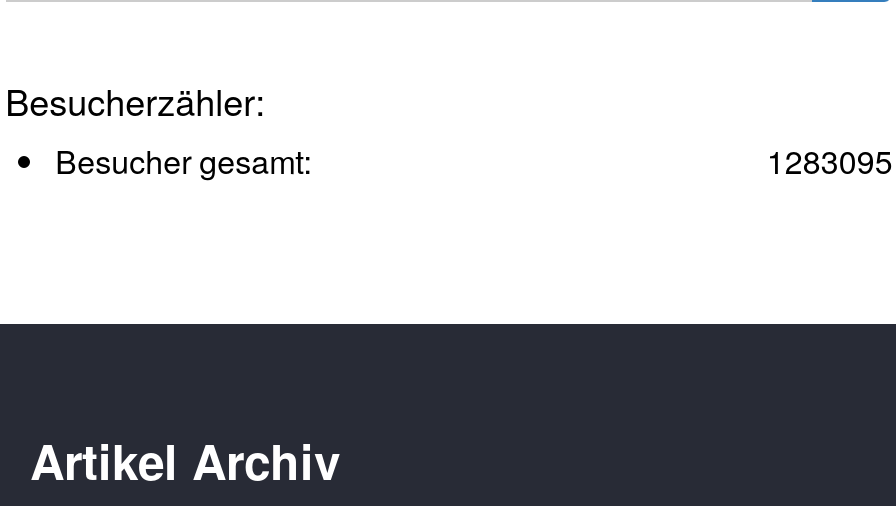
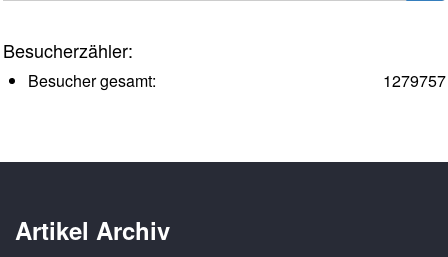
[767,138,893,184] 1283095 -> [383,69,446,92] 1279757

